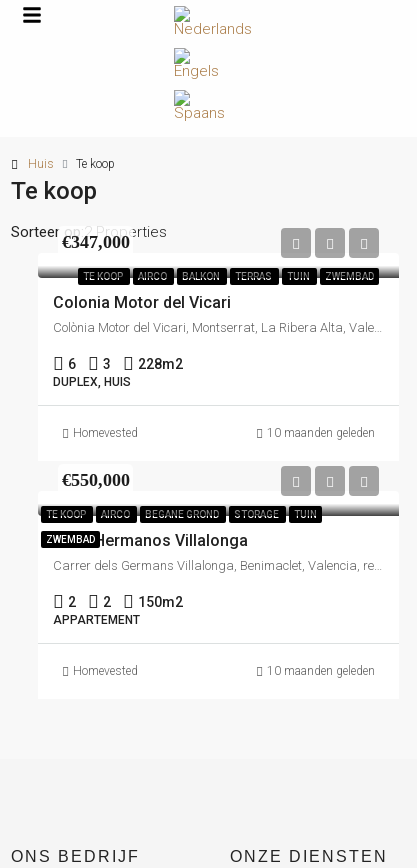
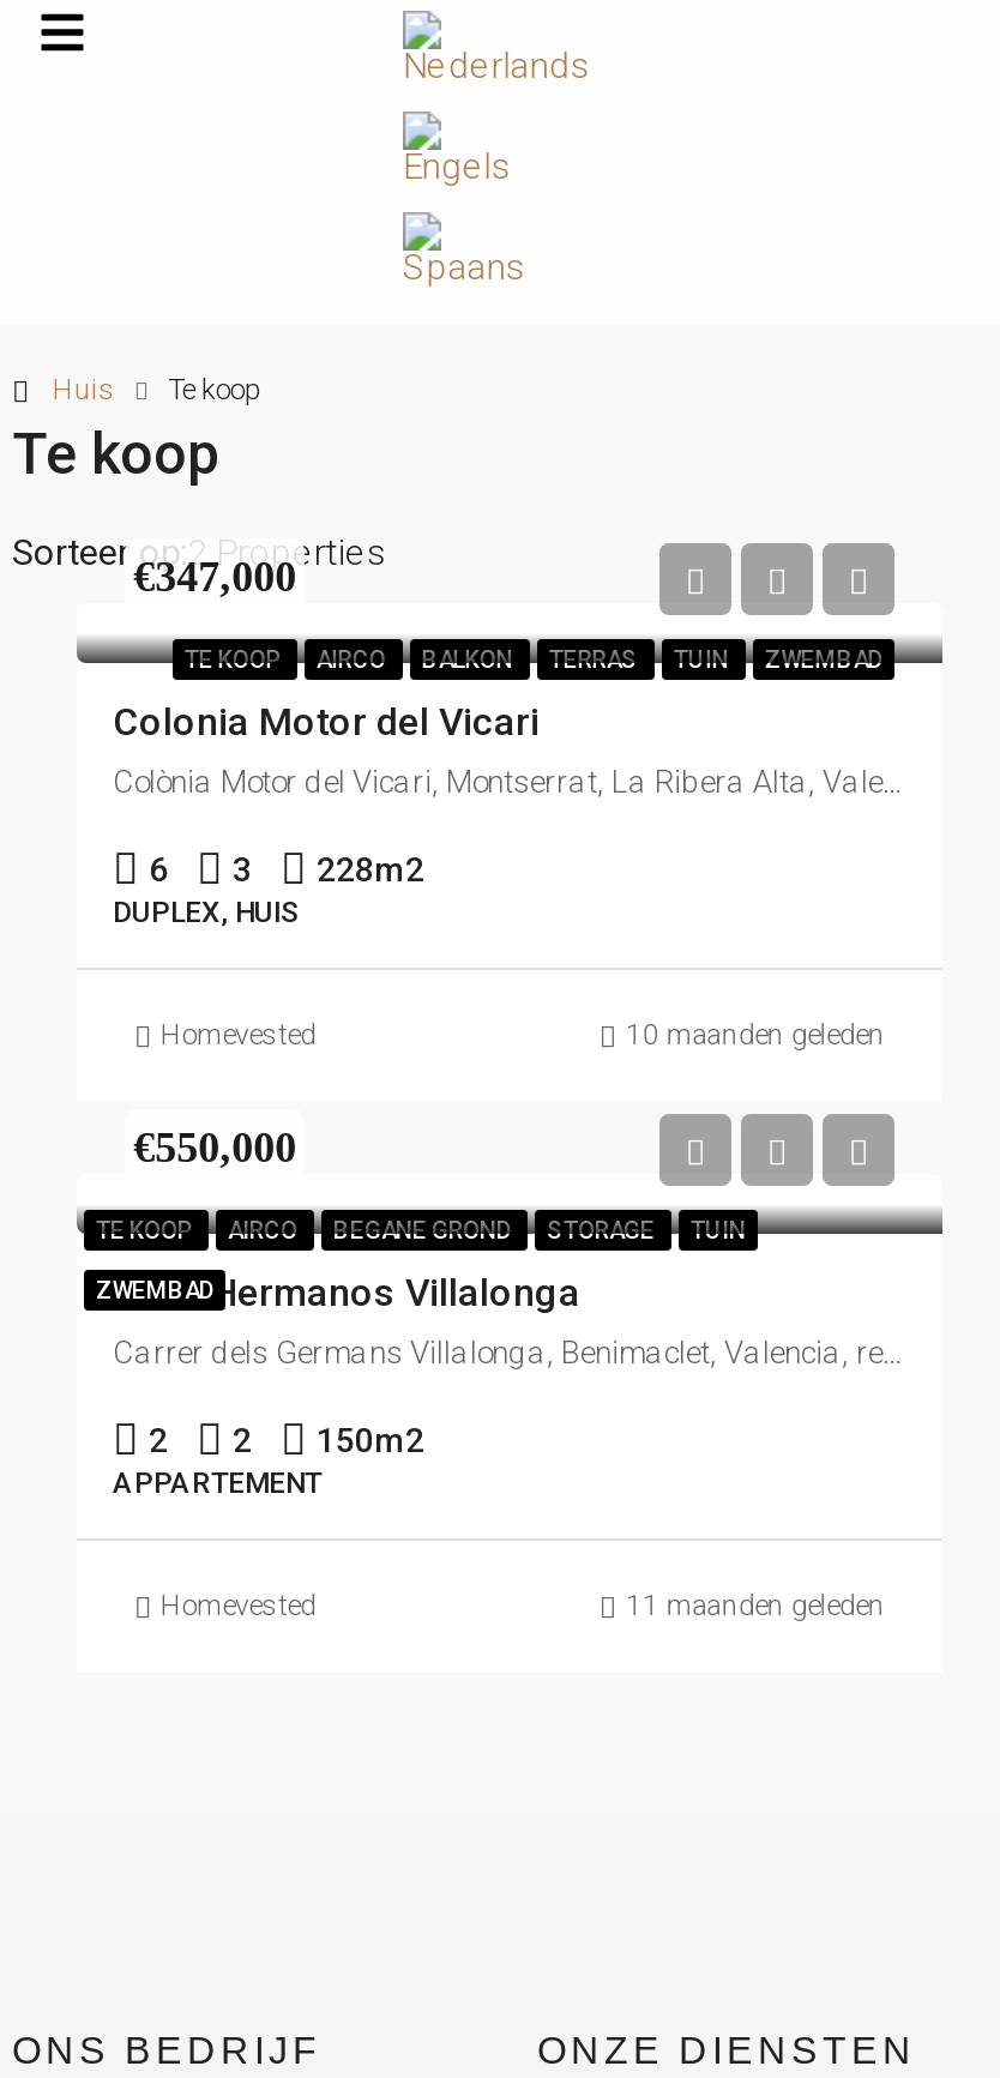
[267,664,375,678] 10 maanden geleden -> [625,1590,884,1624] 11 maanden geleden

